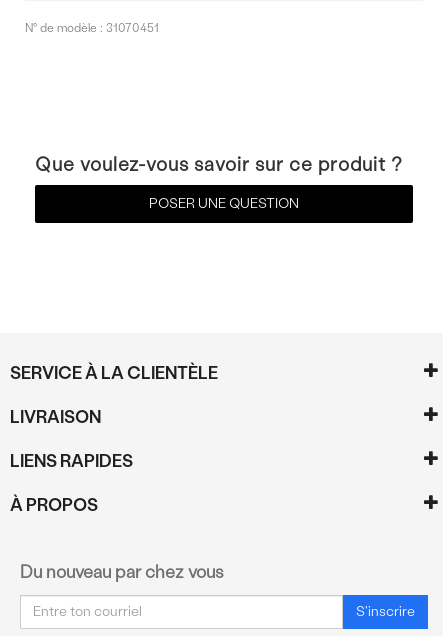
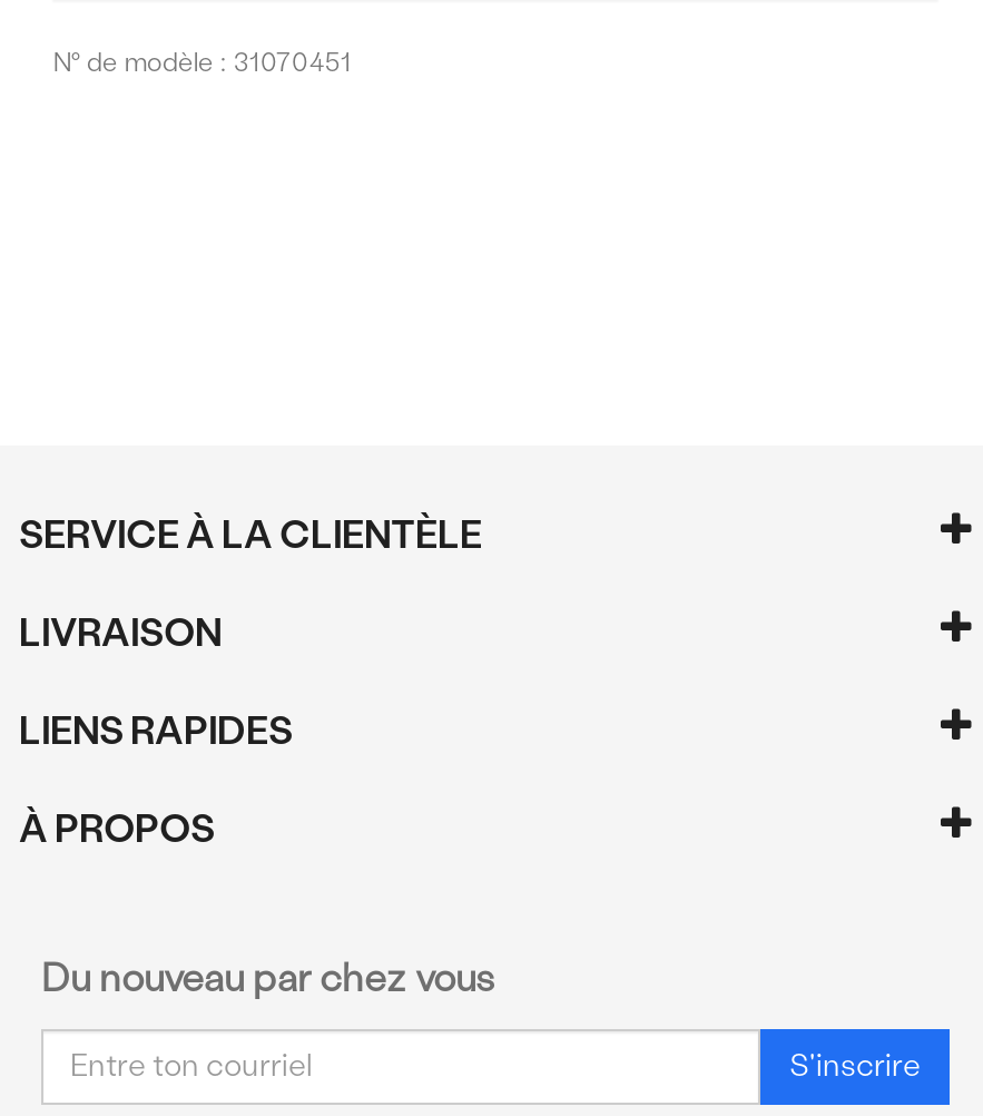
[35,153,403,212] Que voulez-vous savoir sur ce produit ? | POSER UNE QUESTION -> none

